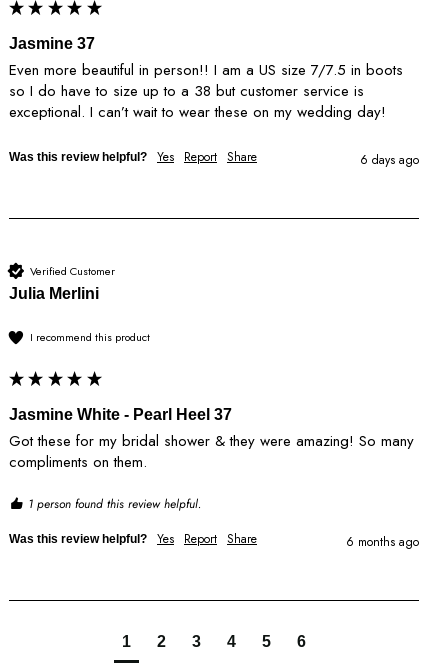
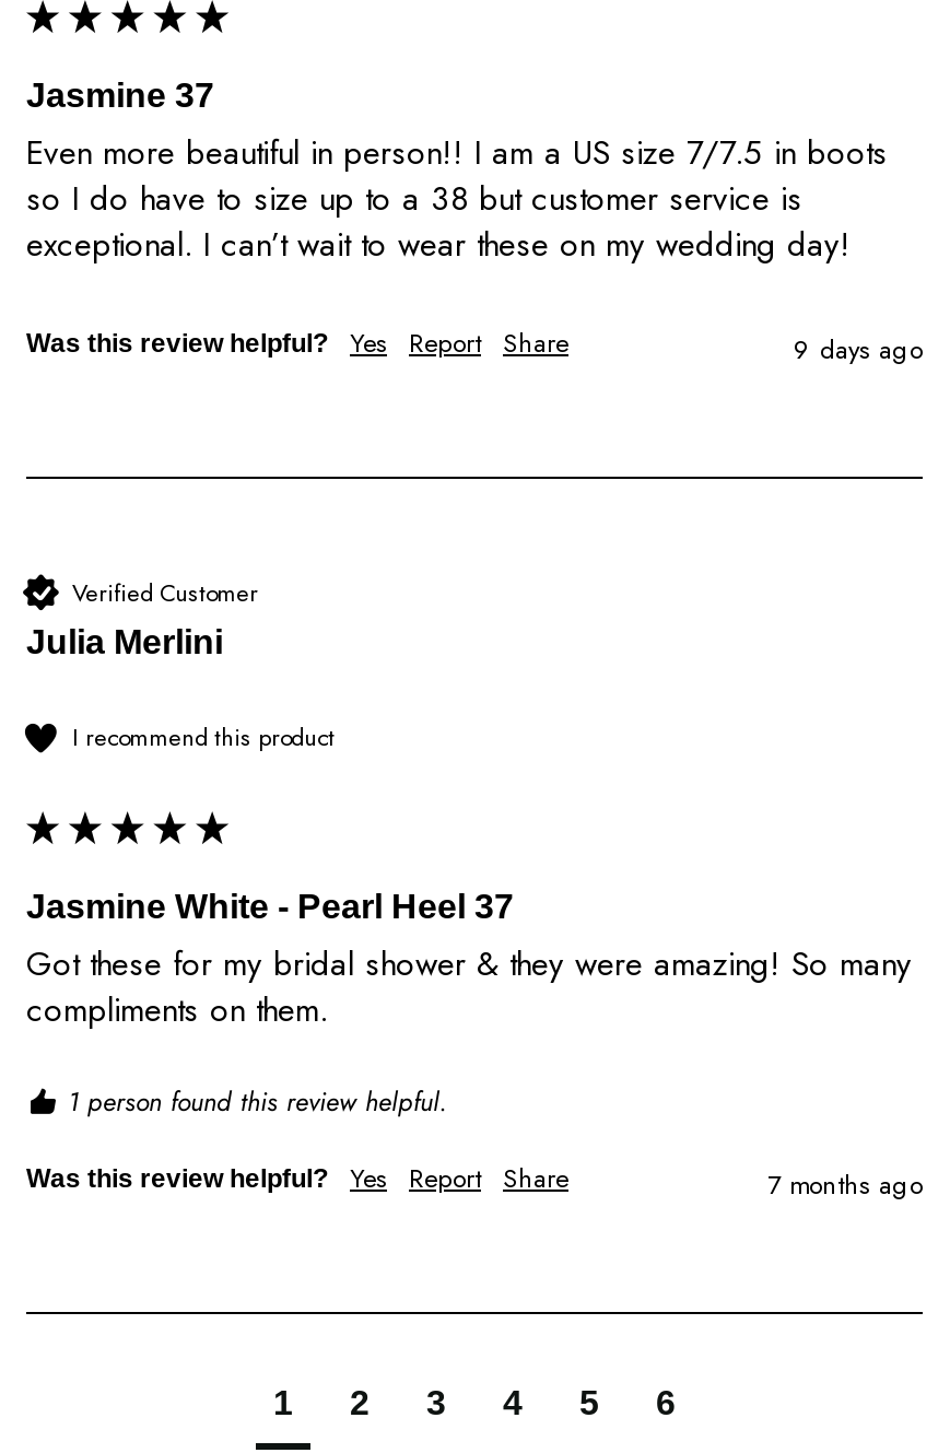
[360,151,419,169] 6 days ago -> [794,331,923,371] 9 days ago
[346,533,419,551] 6 months ago -> [767,1167,923,1206] 7 months ago

